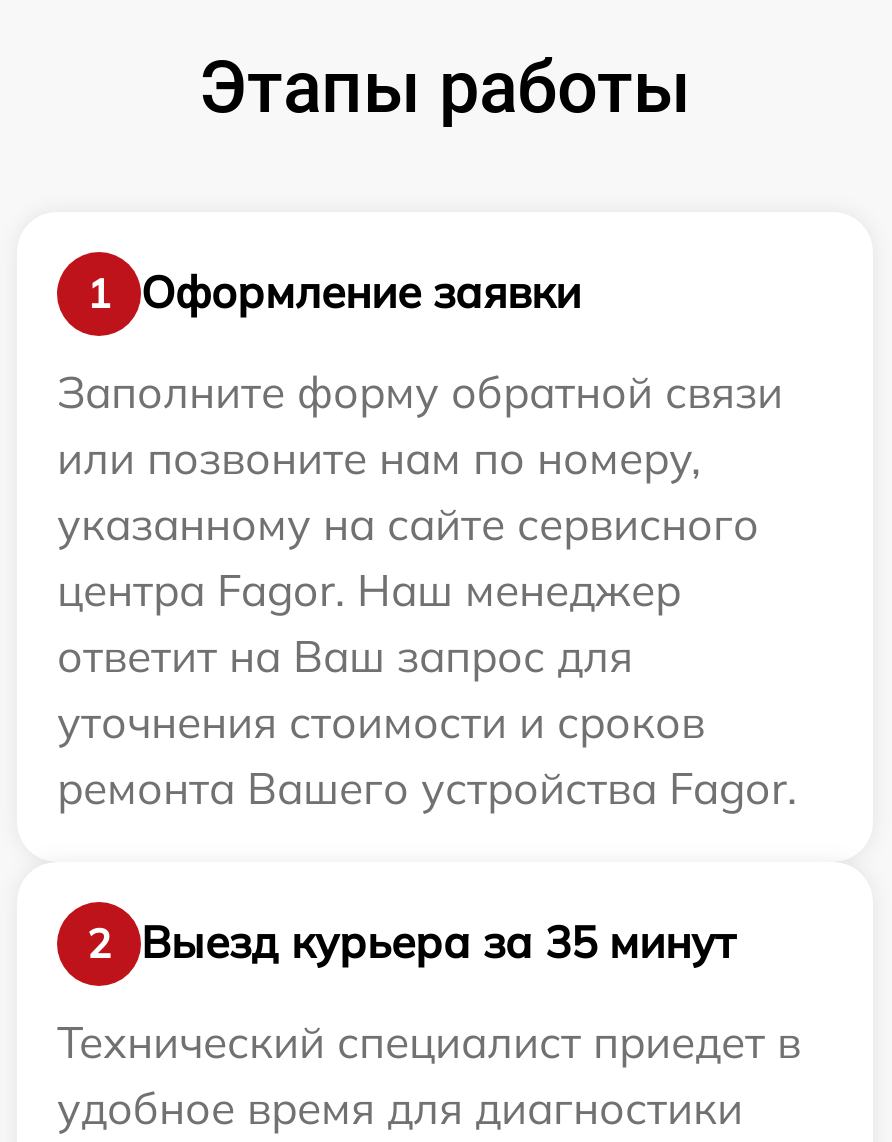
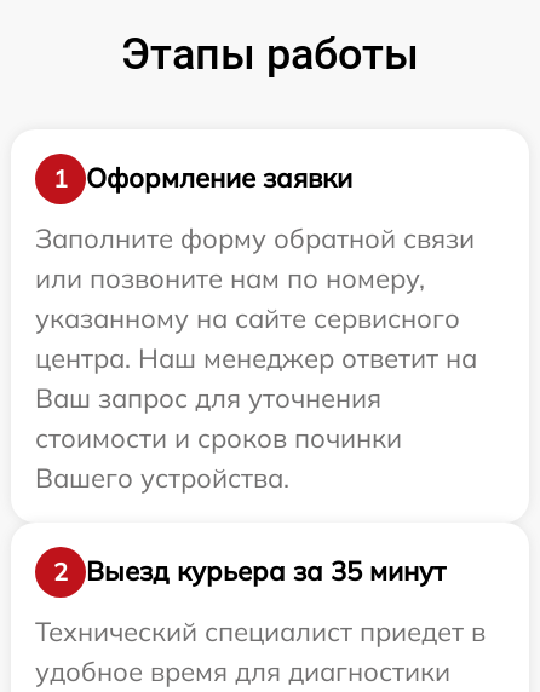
[57,561,797,815] центра Fagor. Наш менеджер | ответит на Ваш запрос для | уточнения стоимости и сроков | ремонта Вашего устройства Fagor. -> [35,341,477,494] центра. Наш менеджер ответит на | Ваш запрос для уточнения | стоимости и сроков починки | Вашего устройства.

